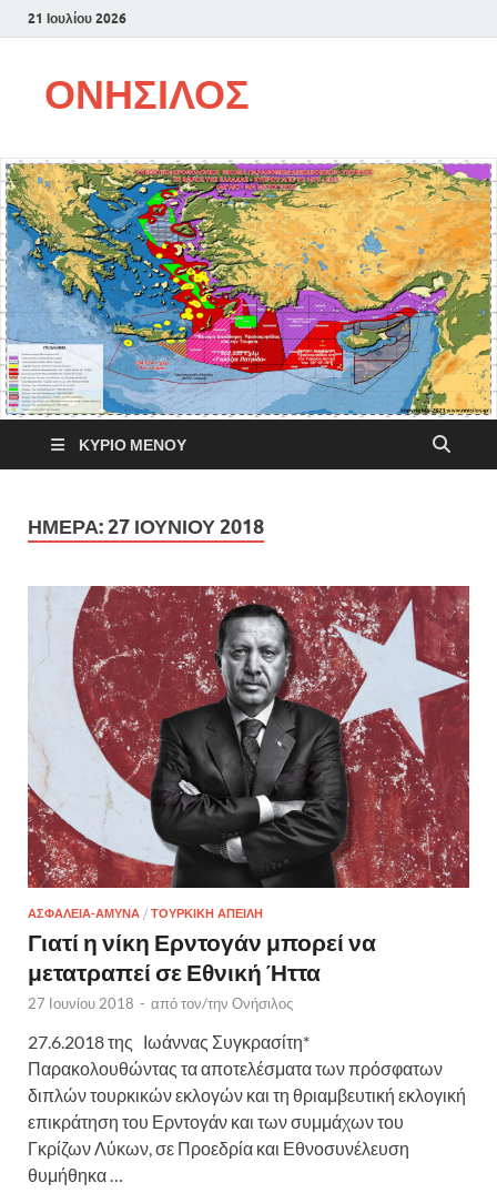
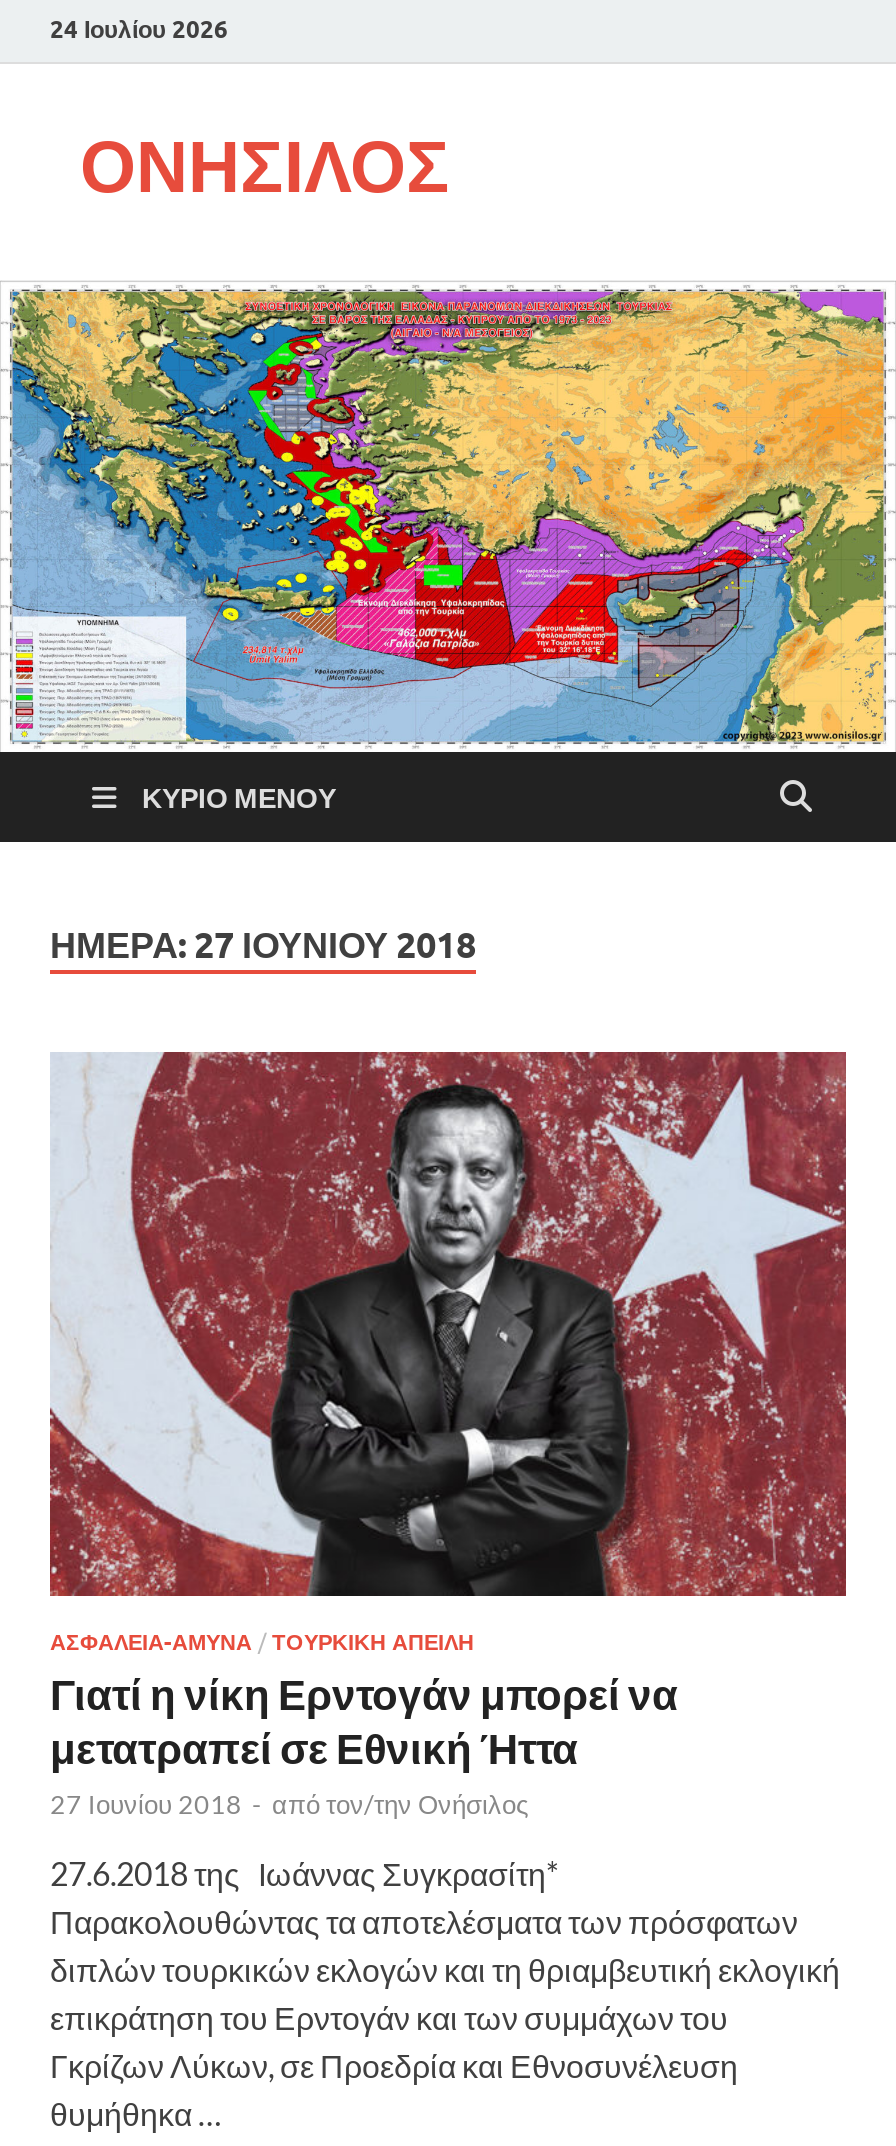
[28,9,126,26] 21 Ιουλίου 2026 -> [50,13,228,43] 24 Ιουλίου 2026

